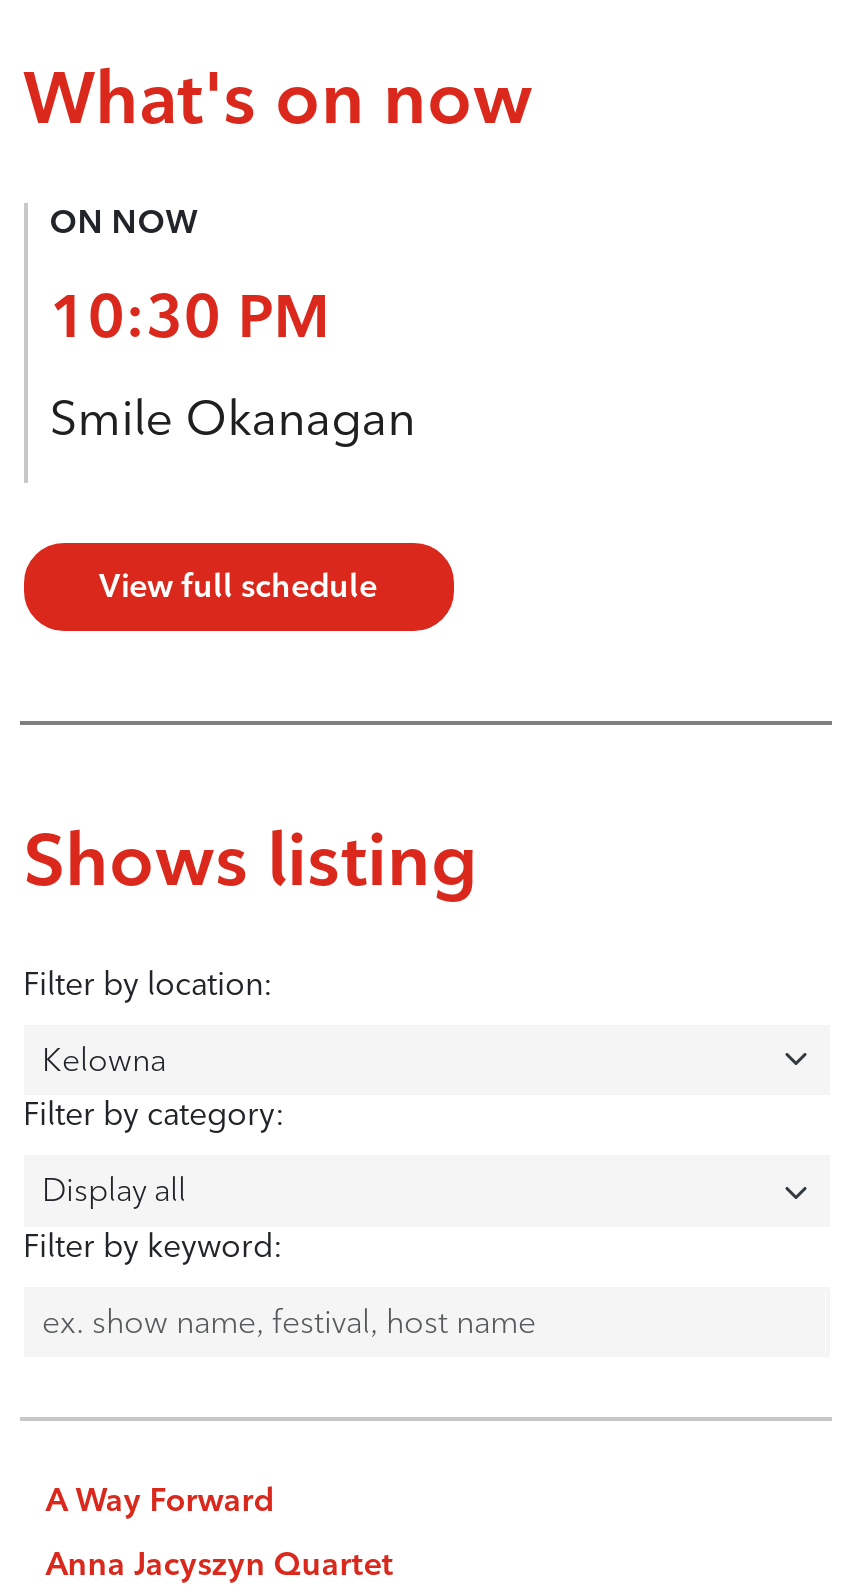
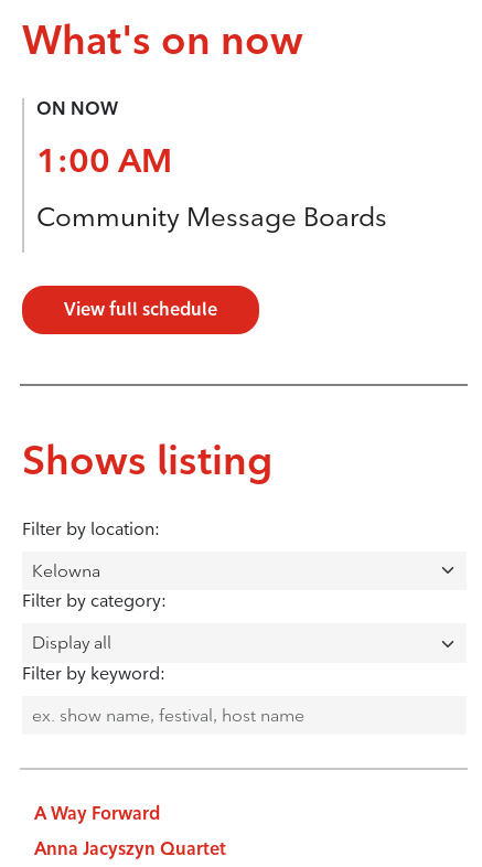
[50,280,330,354] 10:30 PM -> [36,140,172,181] 1:00 AM
[50,389,416,447] Smile Okanagan -> [36,201,387,233] Community Message Boards

